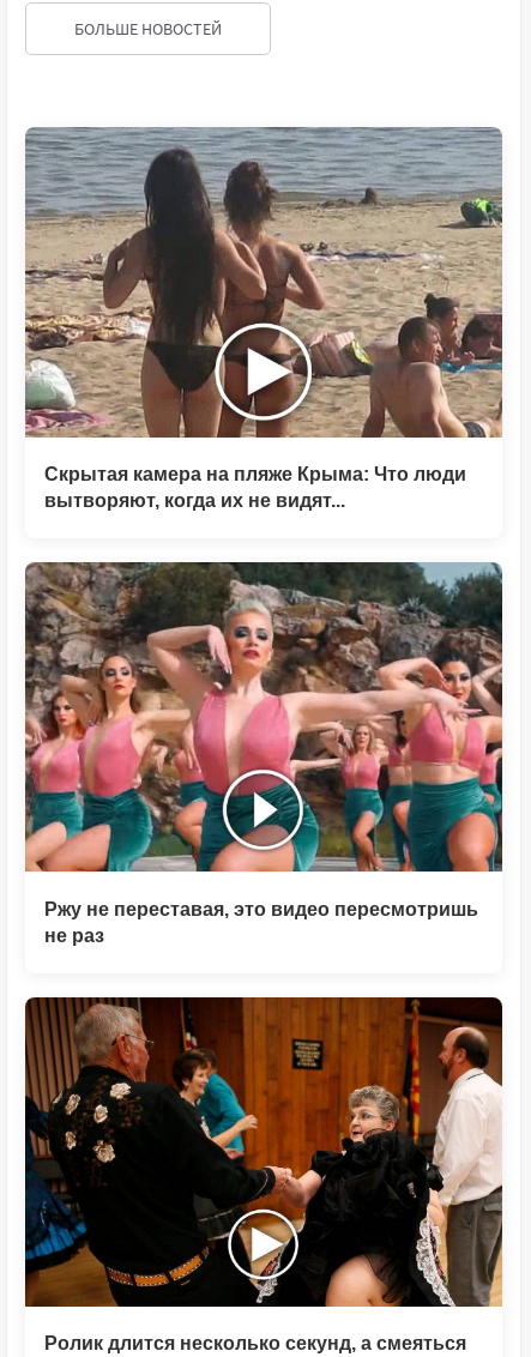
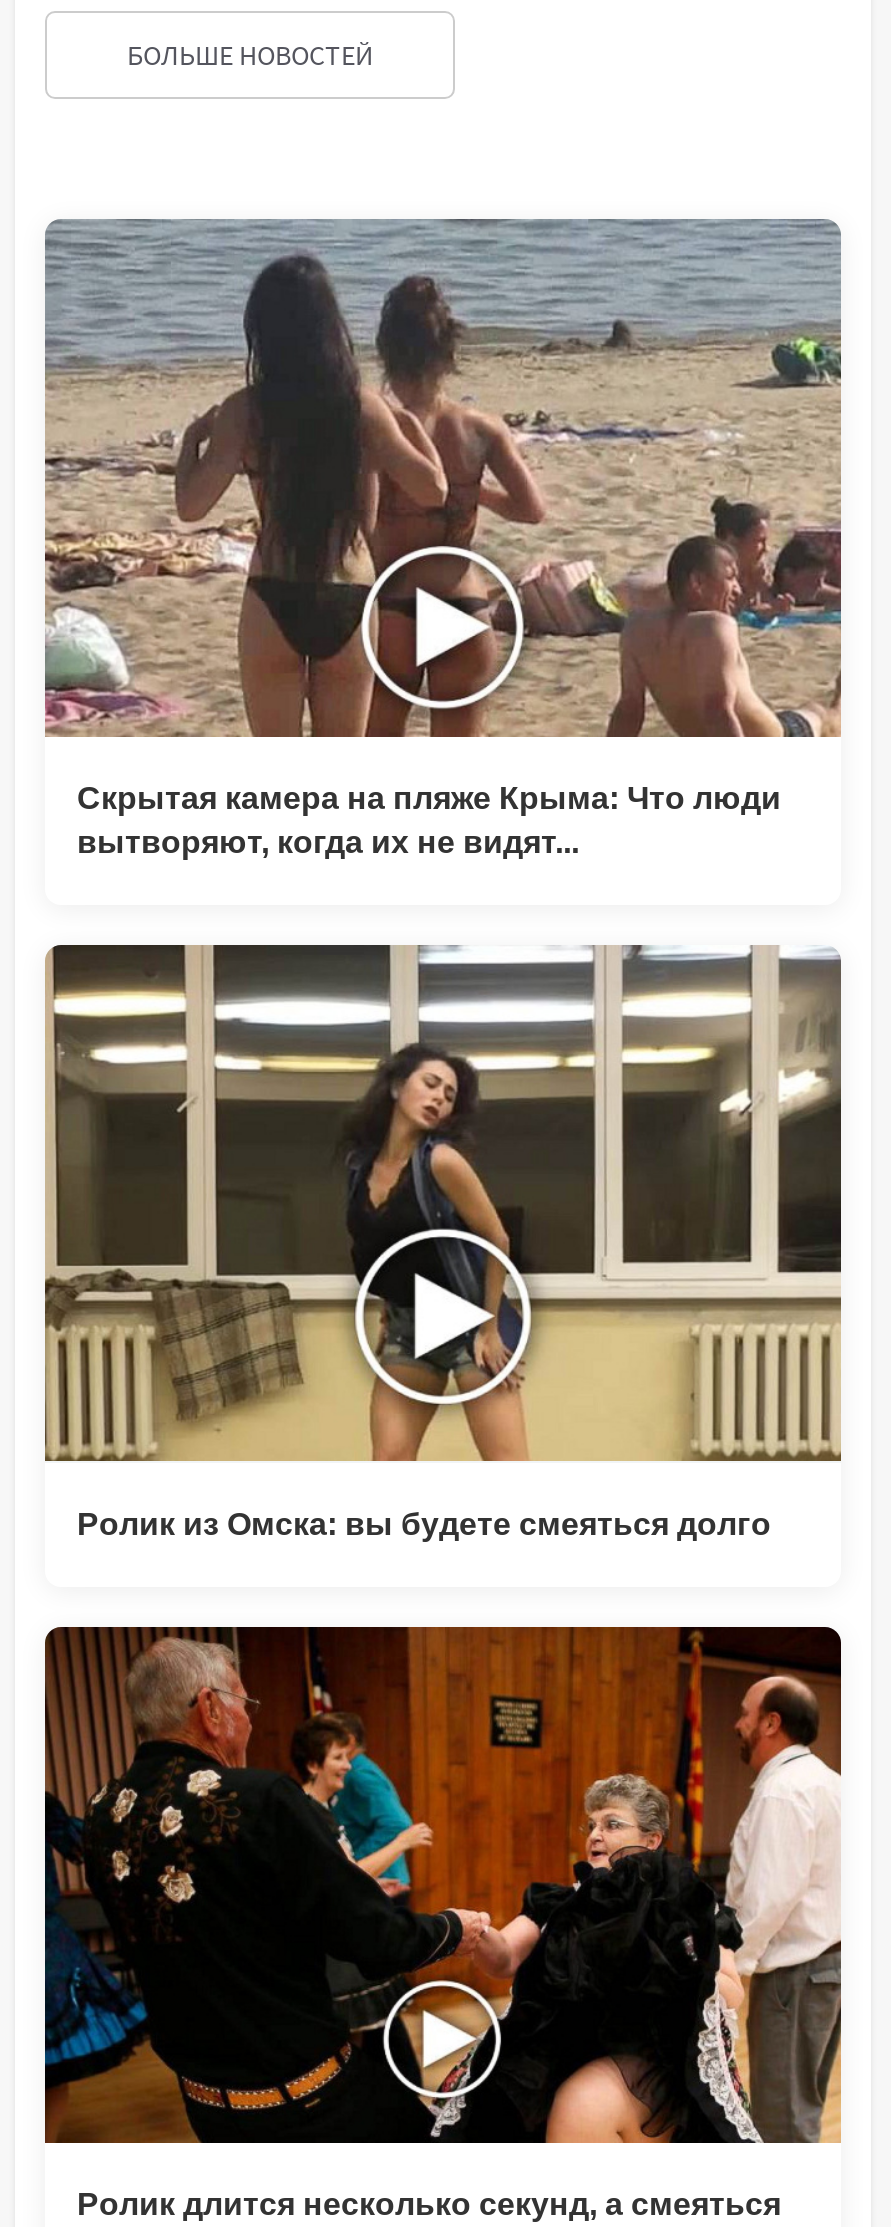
[25,561,503,945] [image] | Ржу не переставая, это видео пересмотришь | не раз -> [45,945,843,1540] [image] | Ролик из Омска: вы будете смеяться долго

